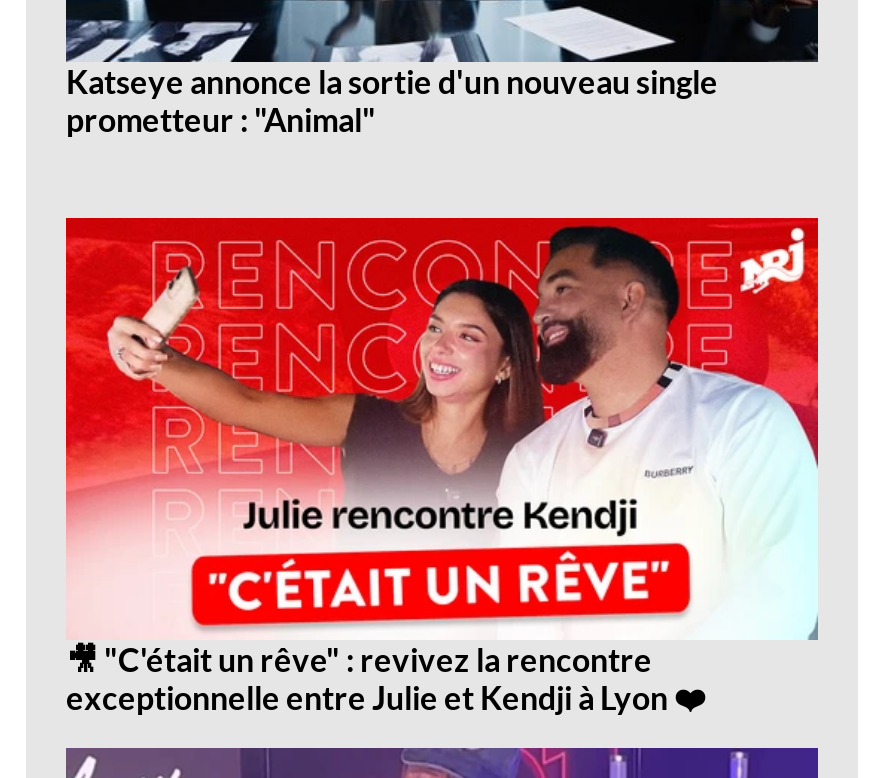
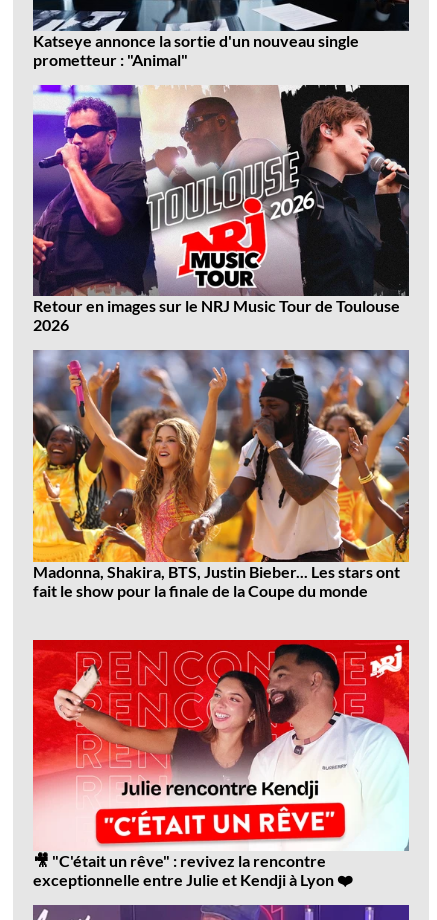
none -> [32,84,409,334] [image] | Retour en images sur le NRJ Music Tour de Toulouse | 2026
none -> [32,349,410,600] [image] | Madonna, Shakira, BTS, Justin Bieber... Les stars ont | fait le show pour la finale de la Coupe du monde

